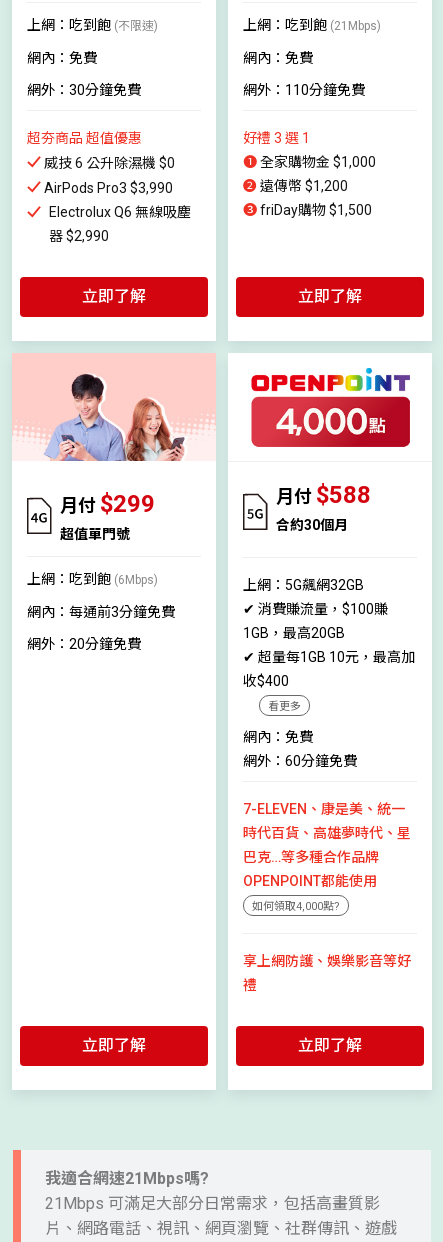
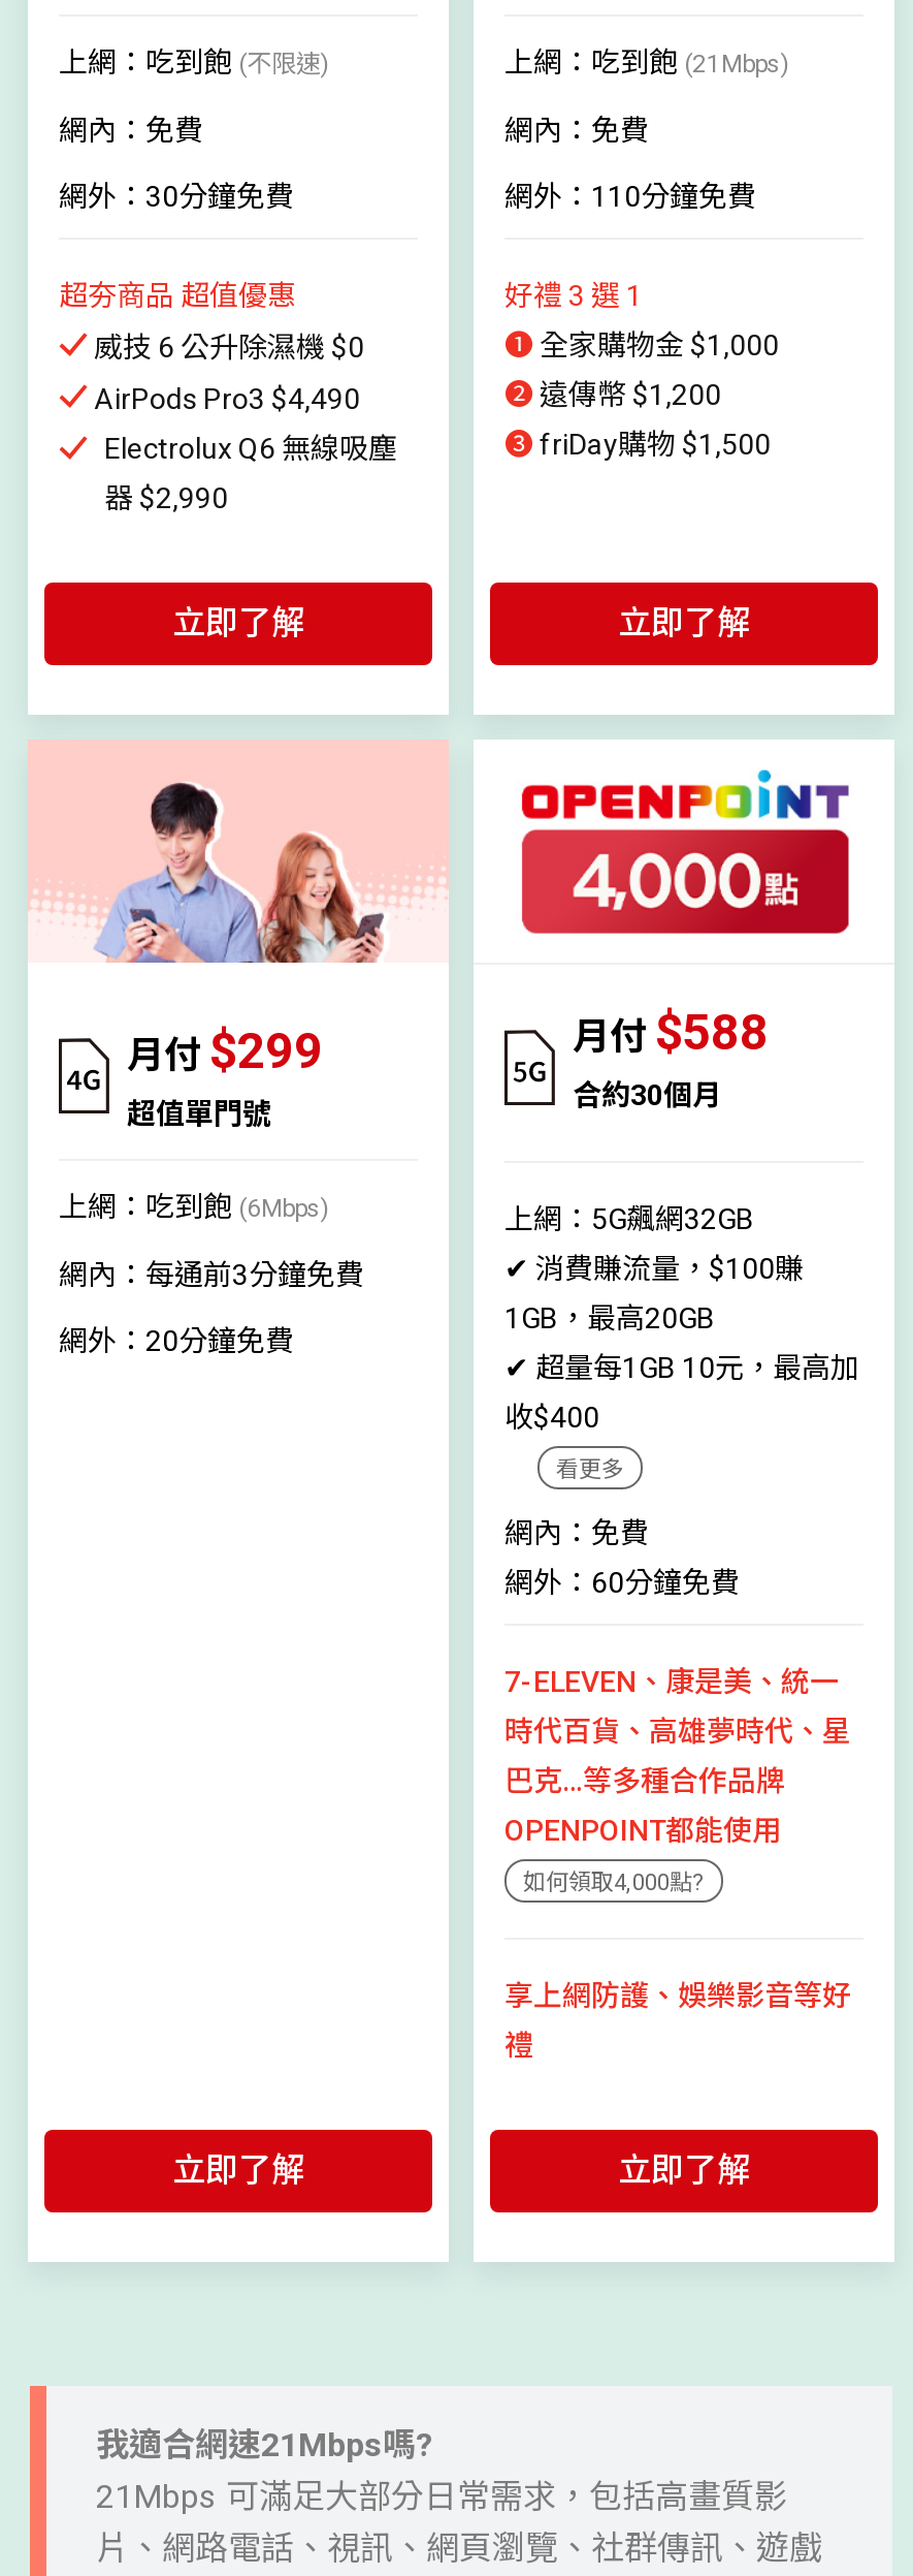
[41,180,173,196] AirPods Pro3 $3,990 -> [88,383,360,416] AirPods Pro3 $4,490

